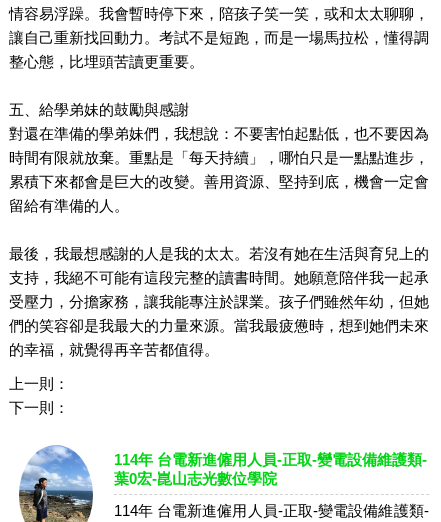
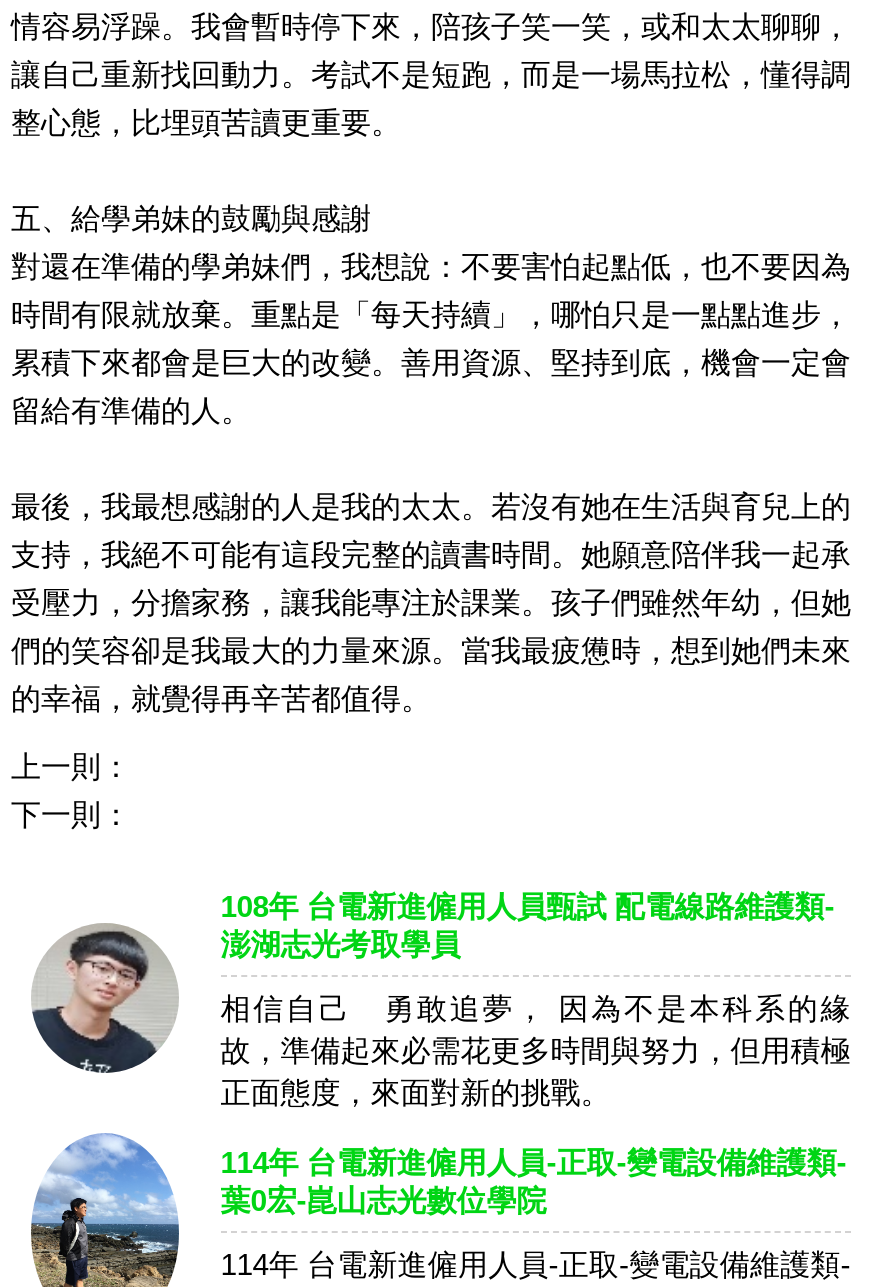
none -> [33,889,851,1109] [image] | 108年 台電新進僱用人員甄試 配電線路維護類- | 澎湖志光考取學員 | 相信自己 勇敢追夢， 因為不是本科系的緣 | 故，準備起來必需花更多時間與努力，但用積極 | 正面態度，來面對新的挑戰。

